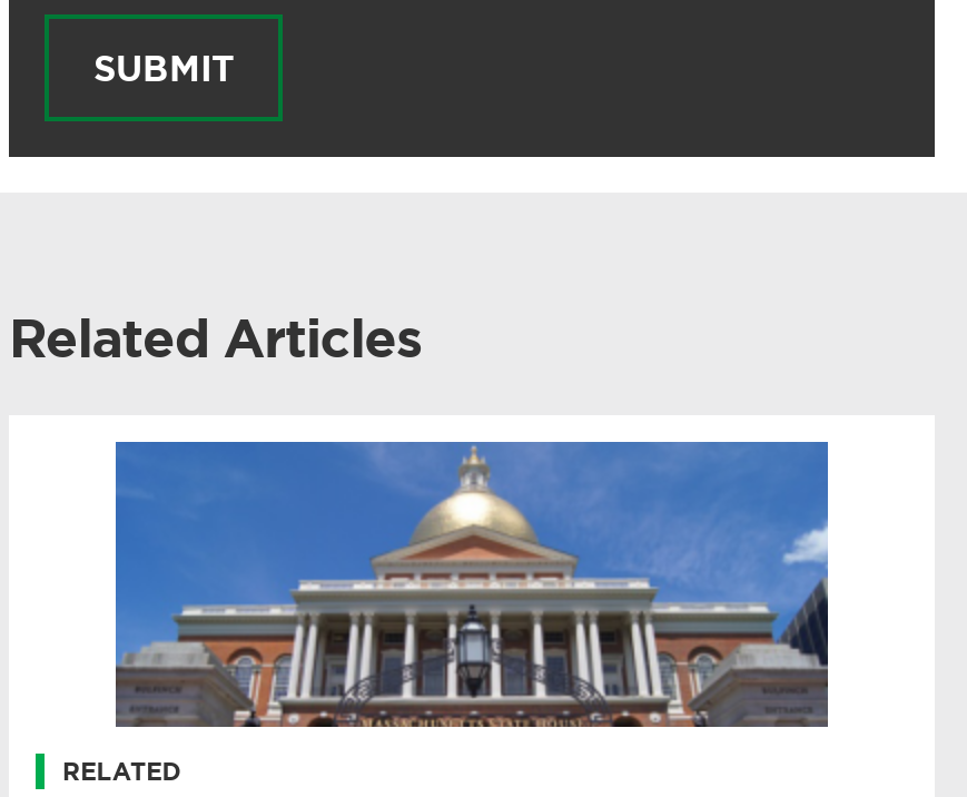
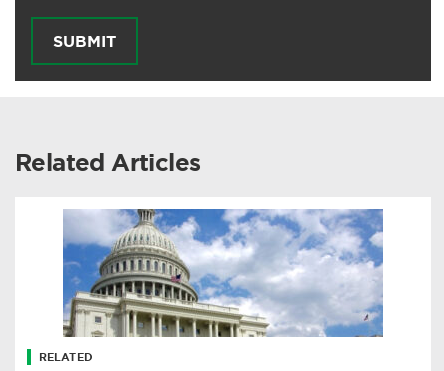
[114,440,830,729] [image] -> [62,208,384,338] [image]

